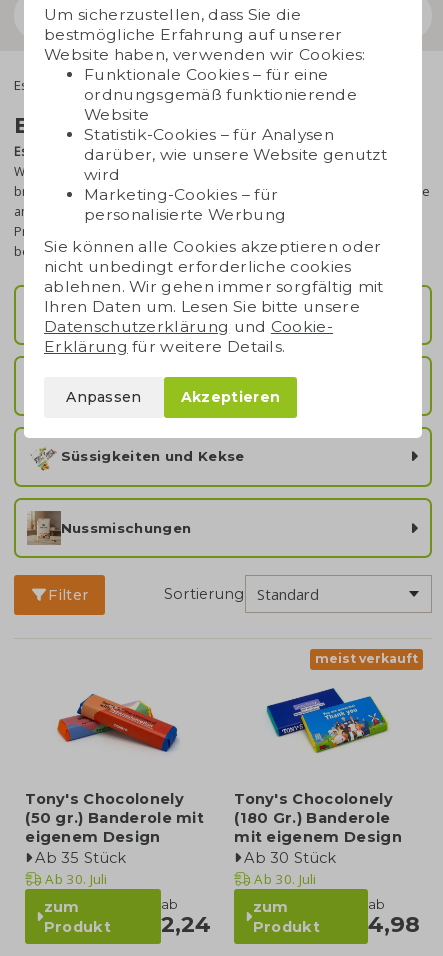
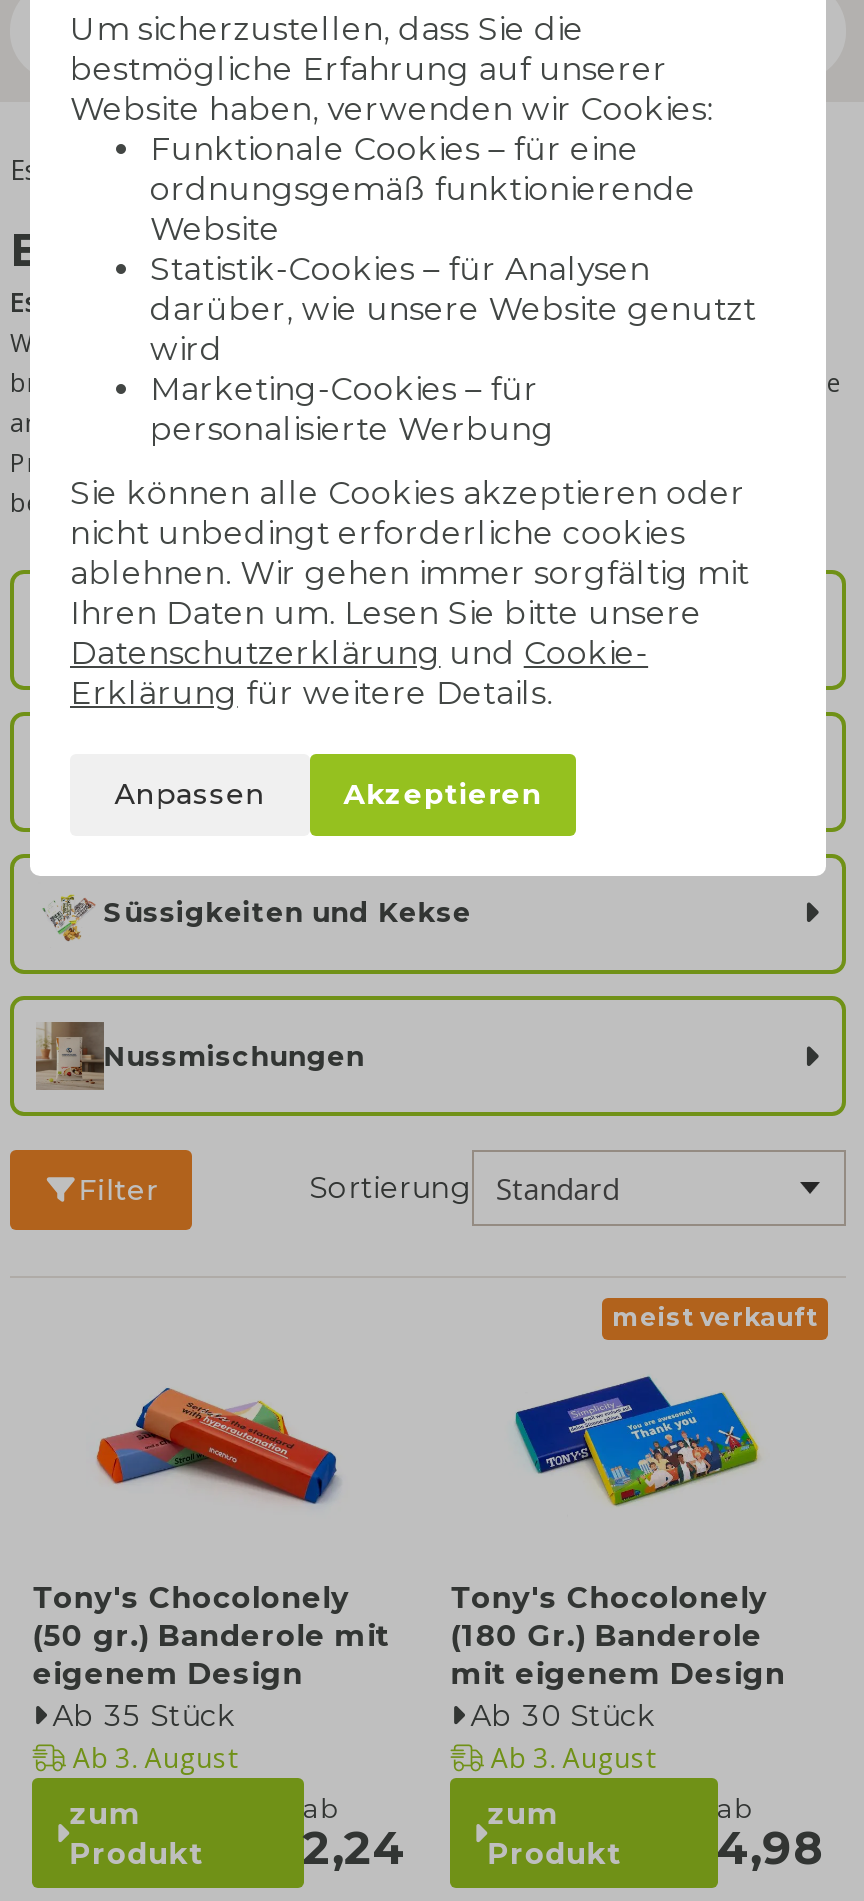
[45,870,108,888] Ab 30. Juli -> [73,1740,236,1776] Ab 3. August
[254,870,317,888] Ab 30. Juli -> [491,1740,654,1776] Ab 3. August

